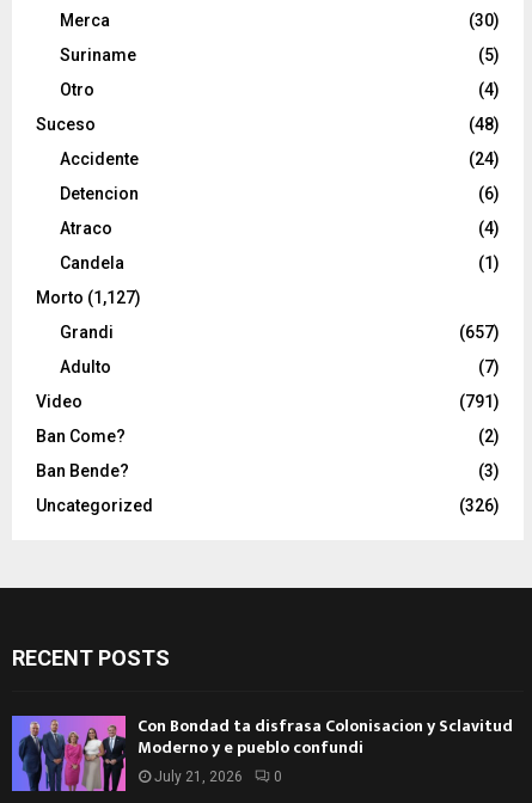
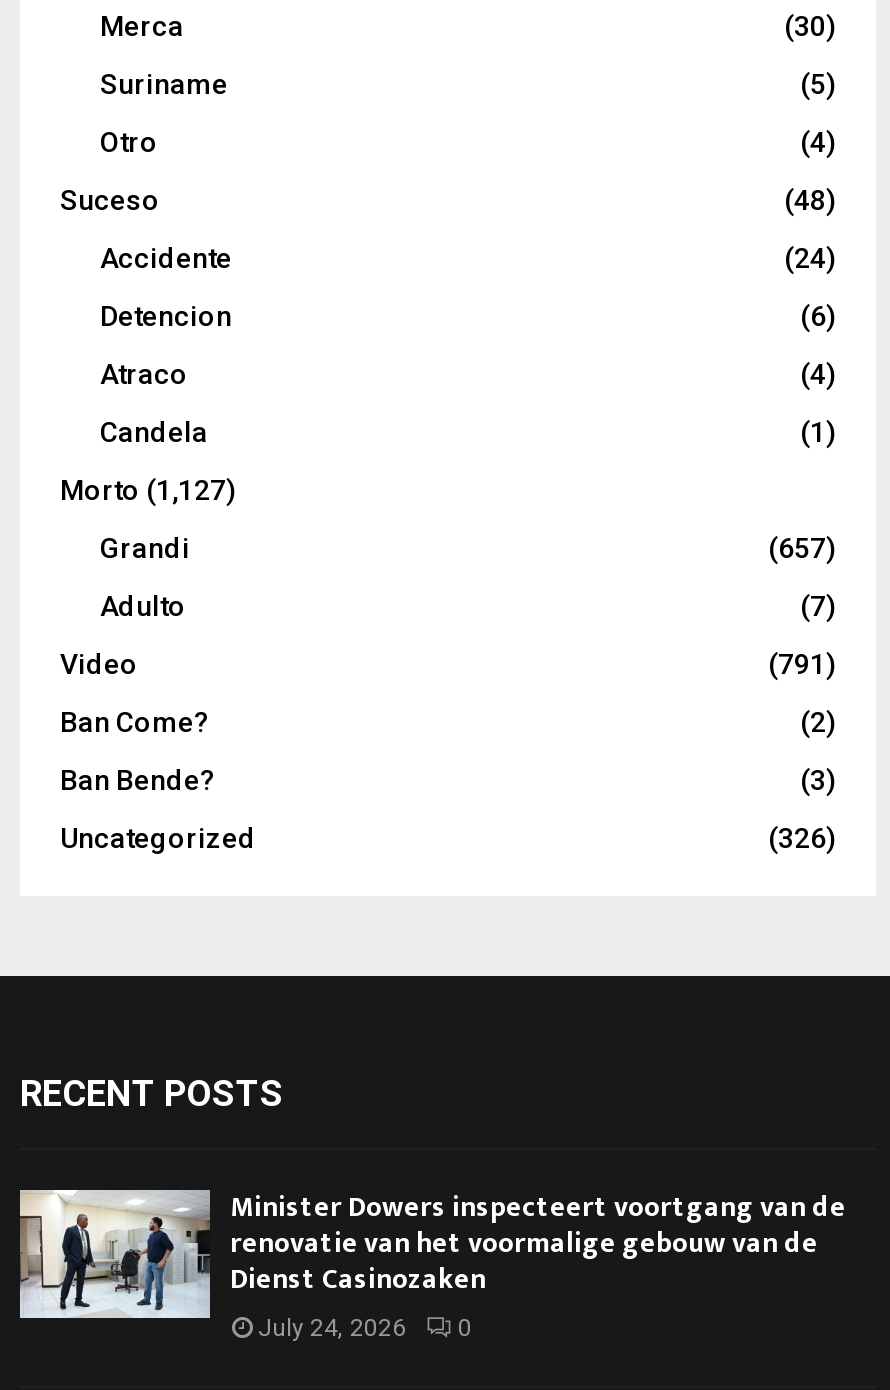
[11,712,513,792] [image] | Con Bondad ta disfrasa Colonisacion y Sclavitud | Moderno y e pueblo confundi | July 21, 2026 -> [18,1184,846,1353] [image] | Minister Dowers inspecteert voortgang van de | renovatie van het voormalige gebouw van de | Dienst Casinozaken | July 24, 2026

